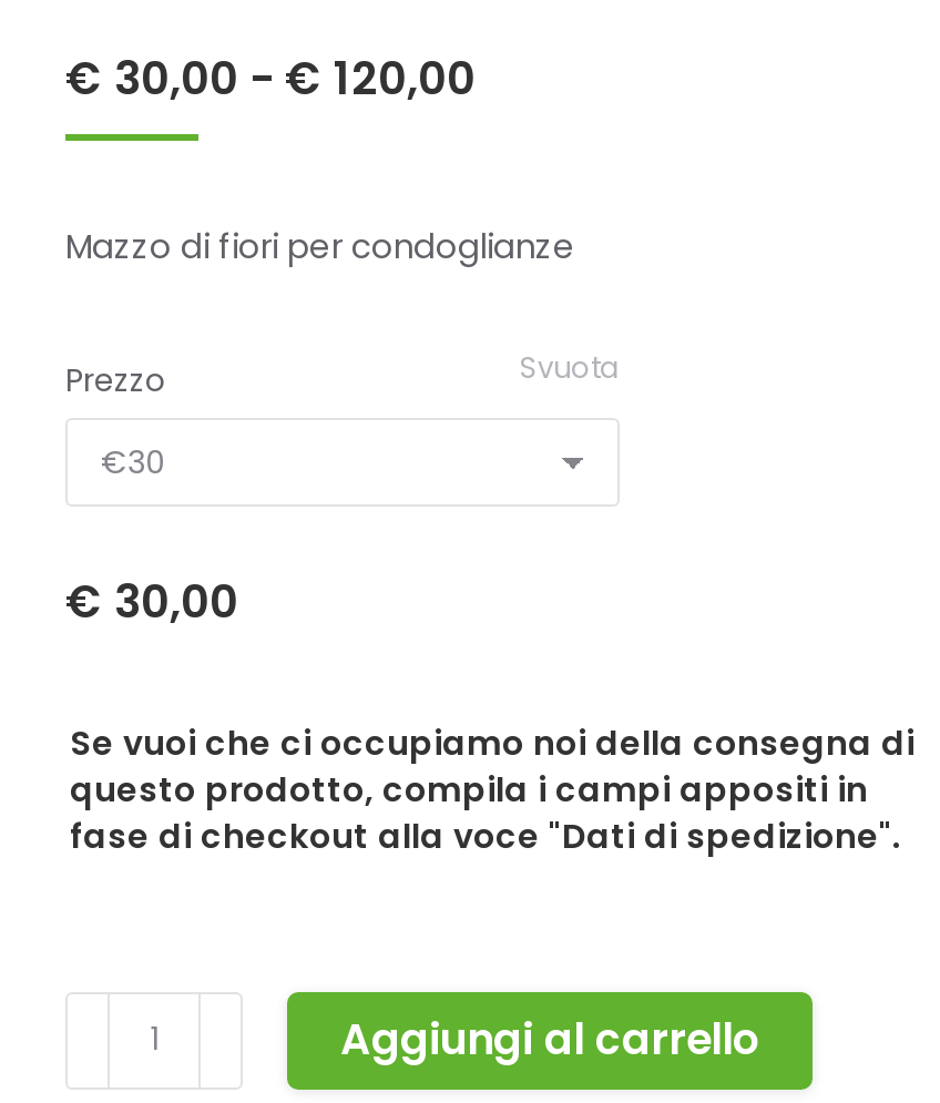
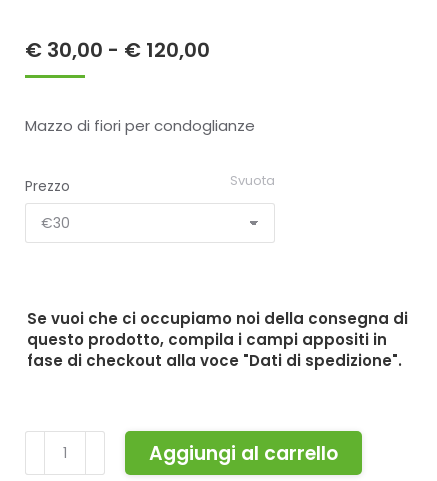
[65,571,238,633] €30,00 -> none

